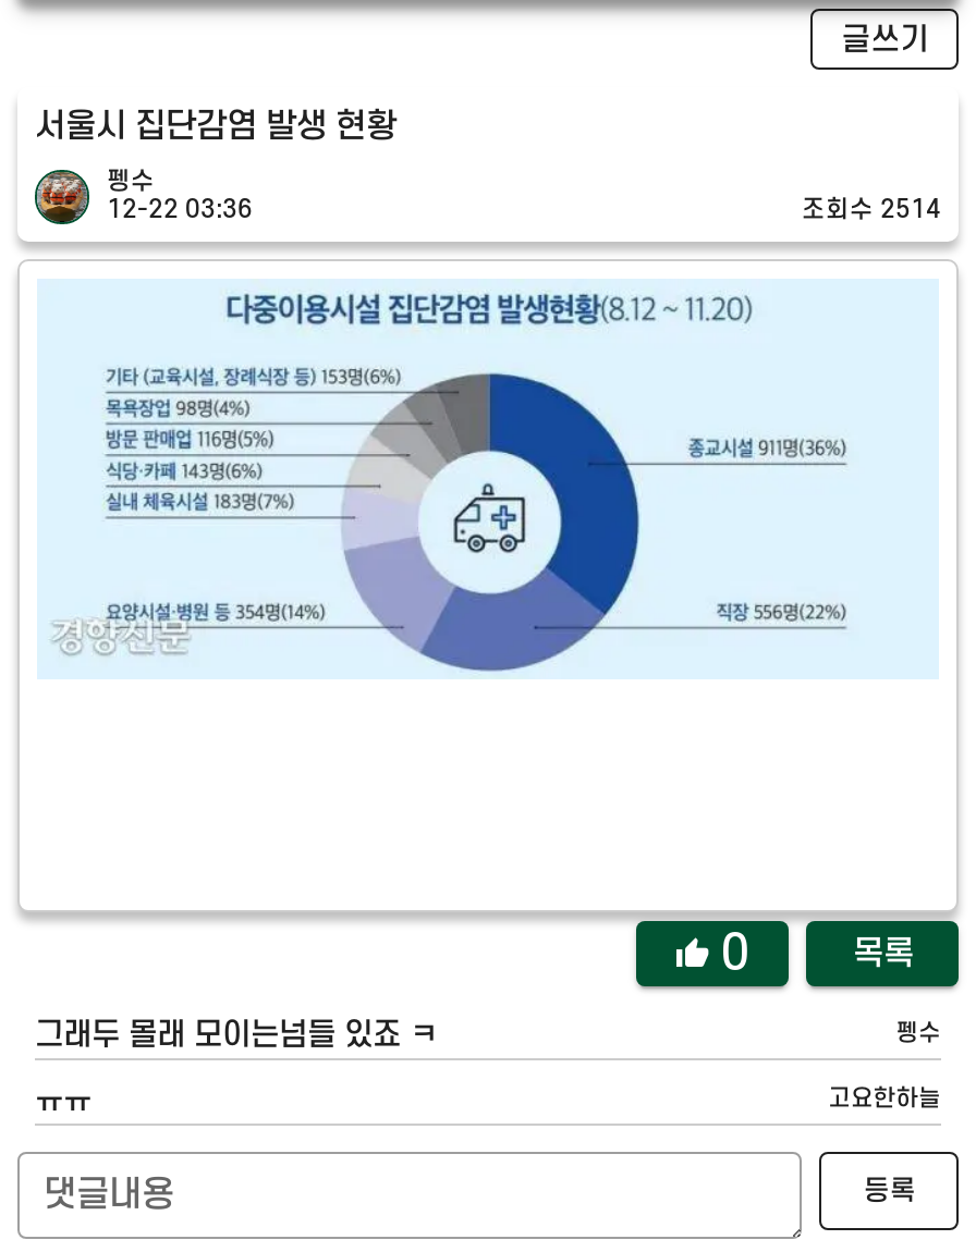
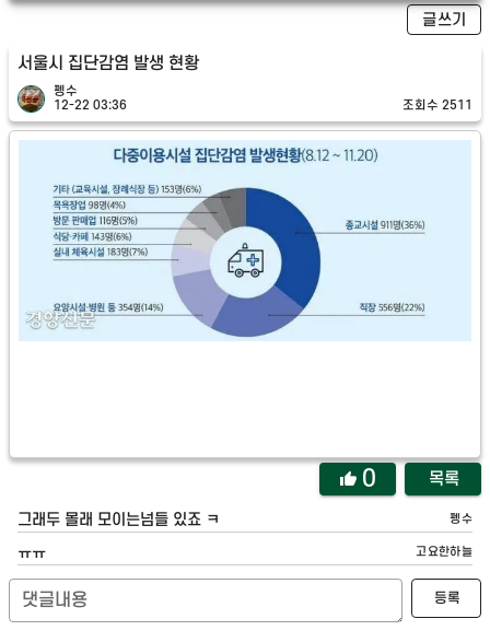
[802,196,941,224] 조회수 2514 -> [402,98,472,113] 조회수 2511

